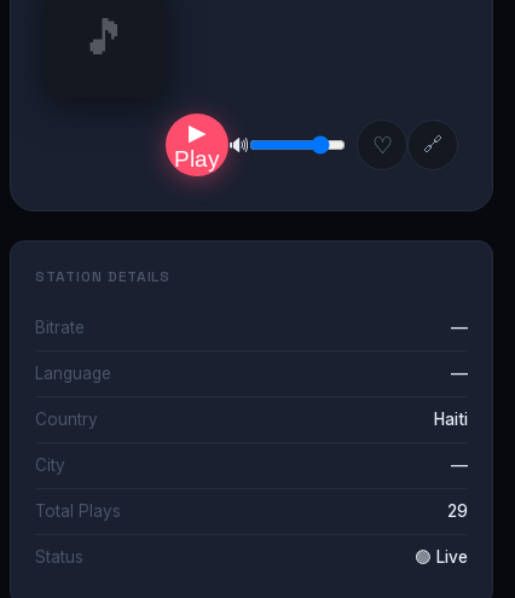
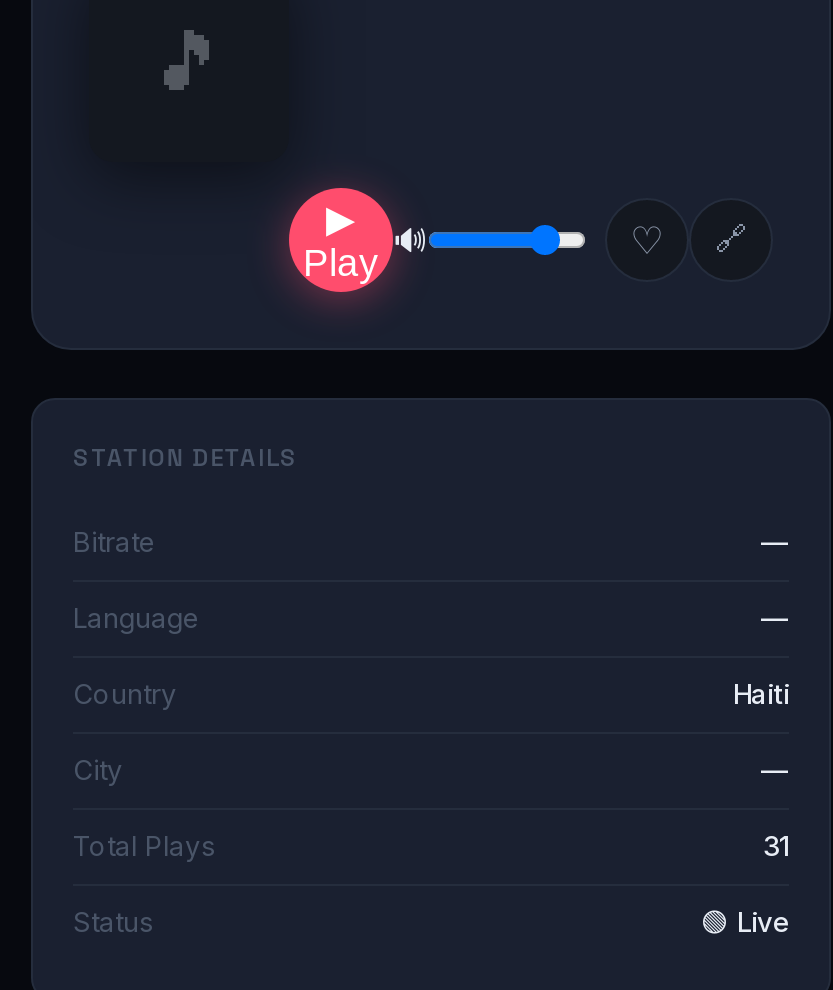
[447,501,468,521] 29 -> [763,830,789,862] 31

